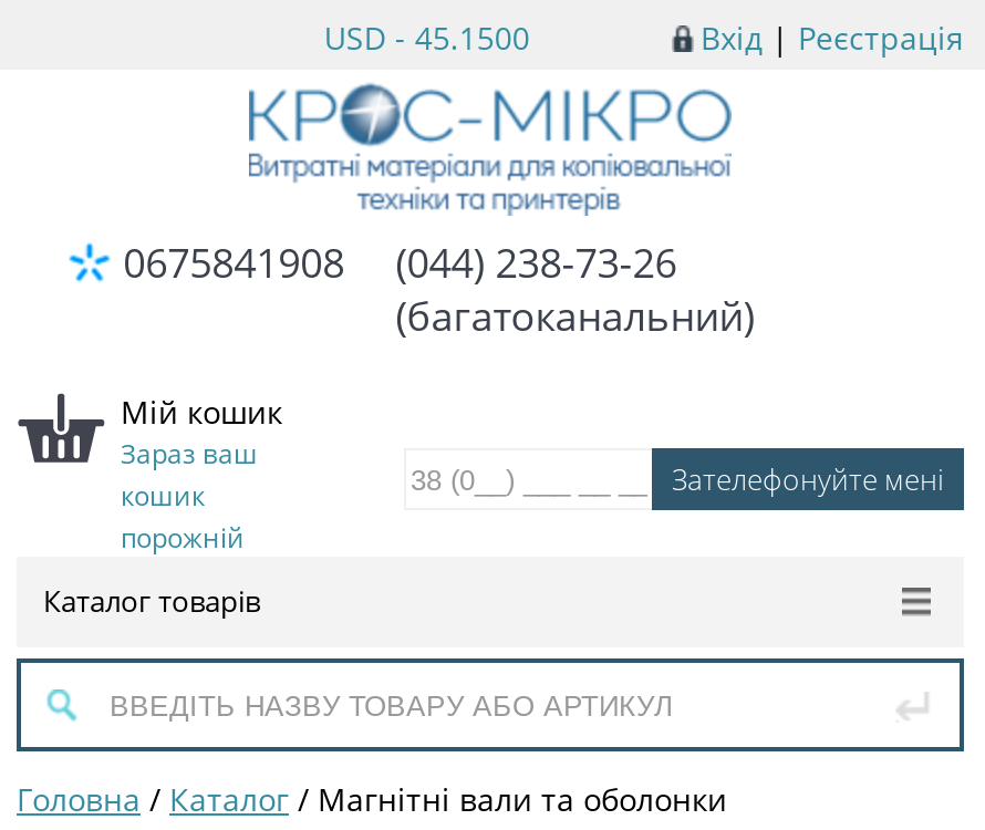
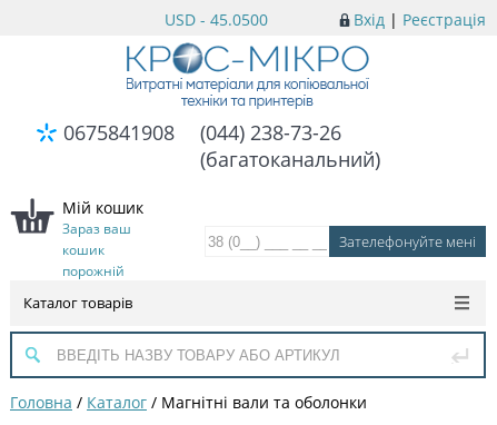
[324,17,530,59] USD - 45.1500 -> [164,9,268,30] USD - 45.0500

